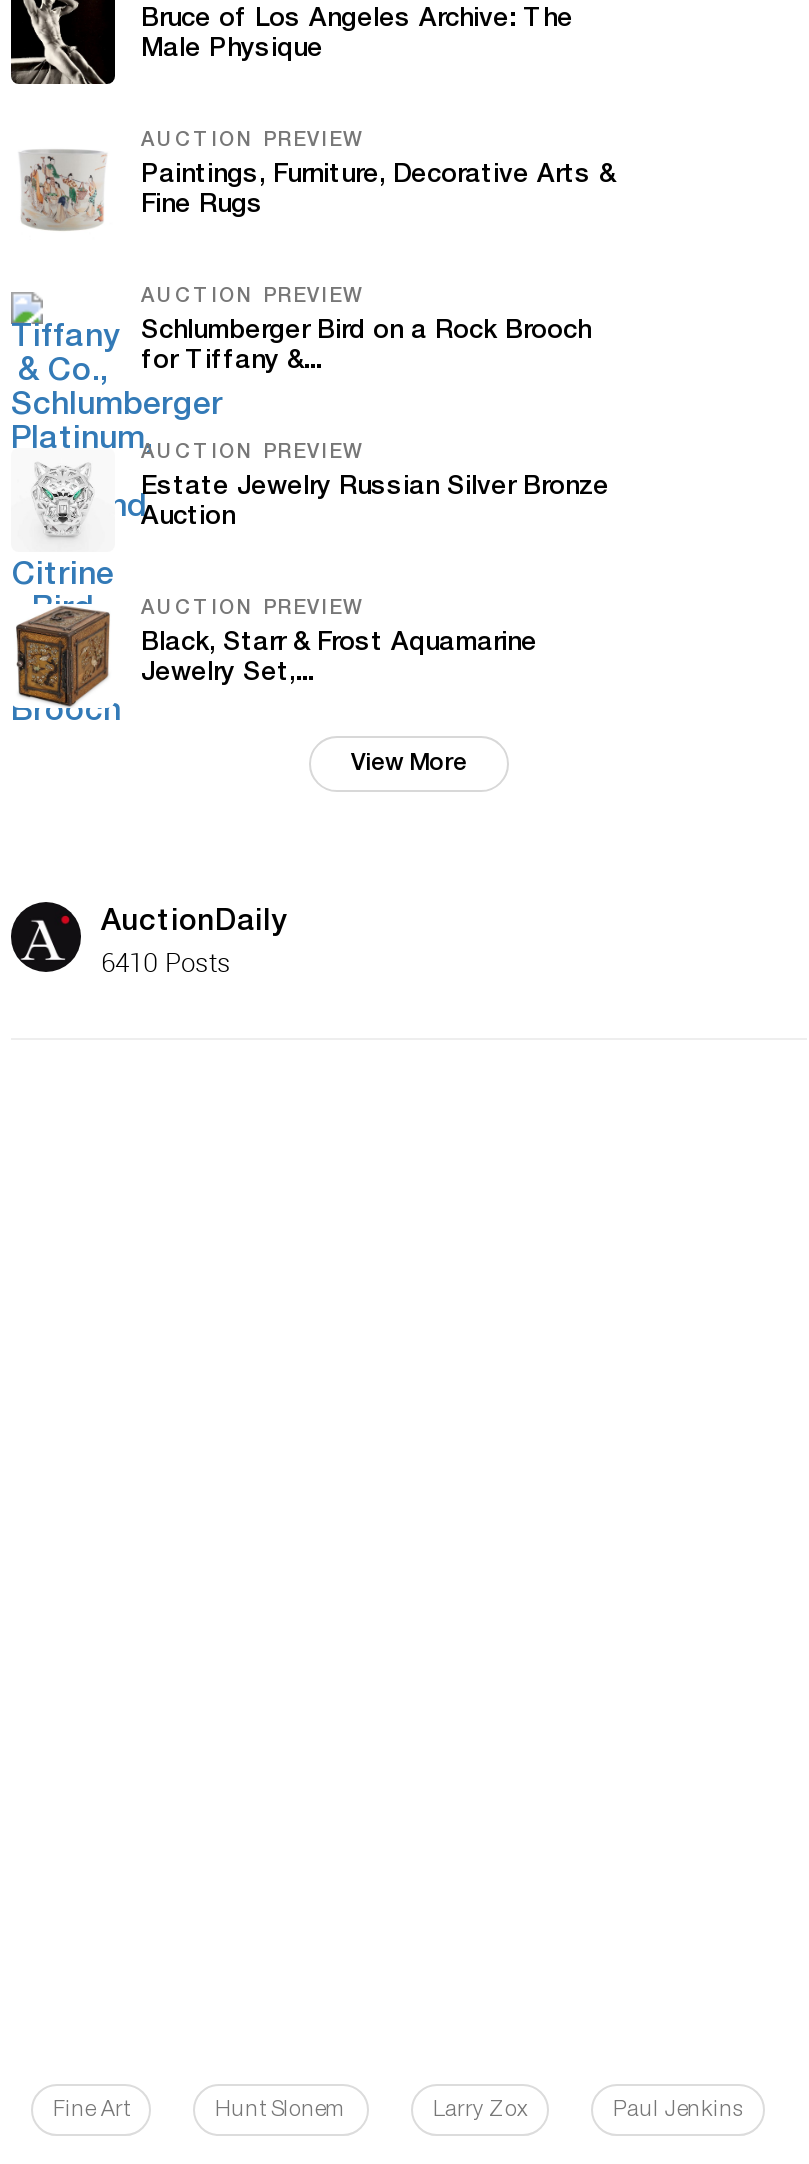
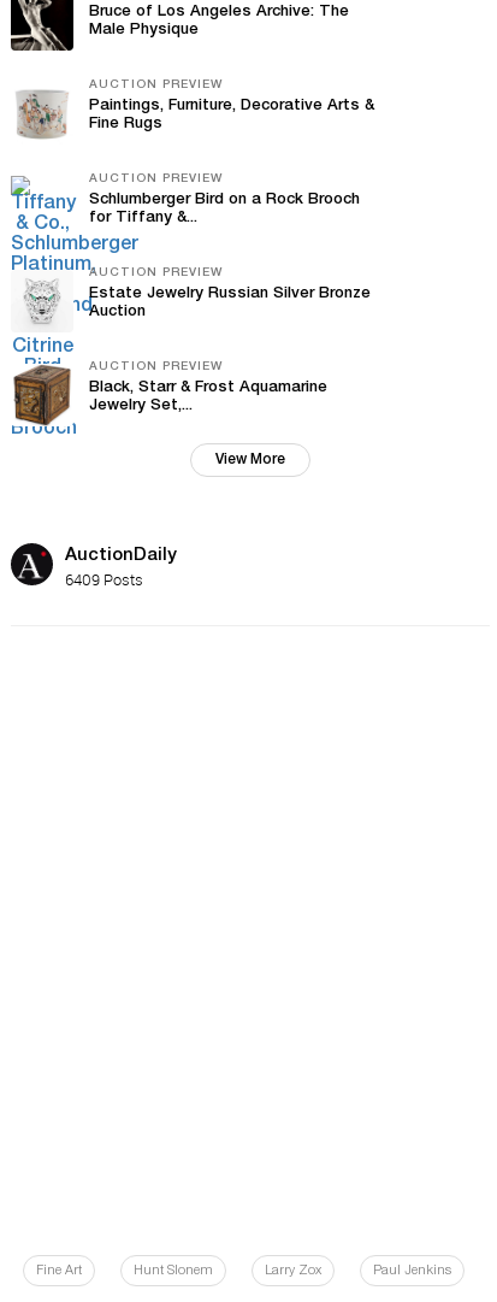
[101,944,231,980] 6410 Posts -> [65,569,143,590] 6409 Posts

